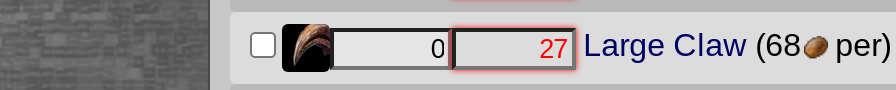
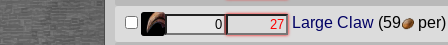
[583,29,891,63] Large Claw (68 per) -> [292,15,446,32] Large Claw (59 per)

